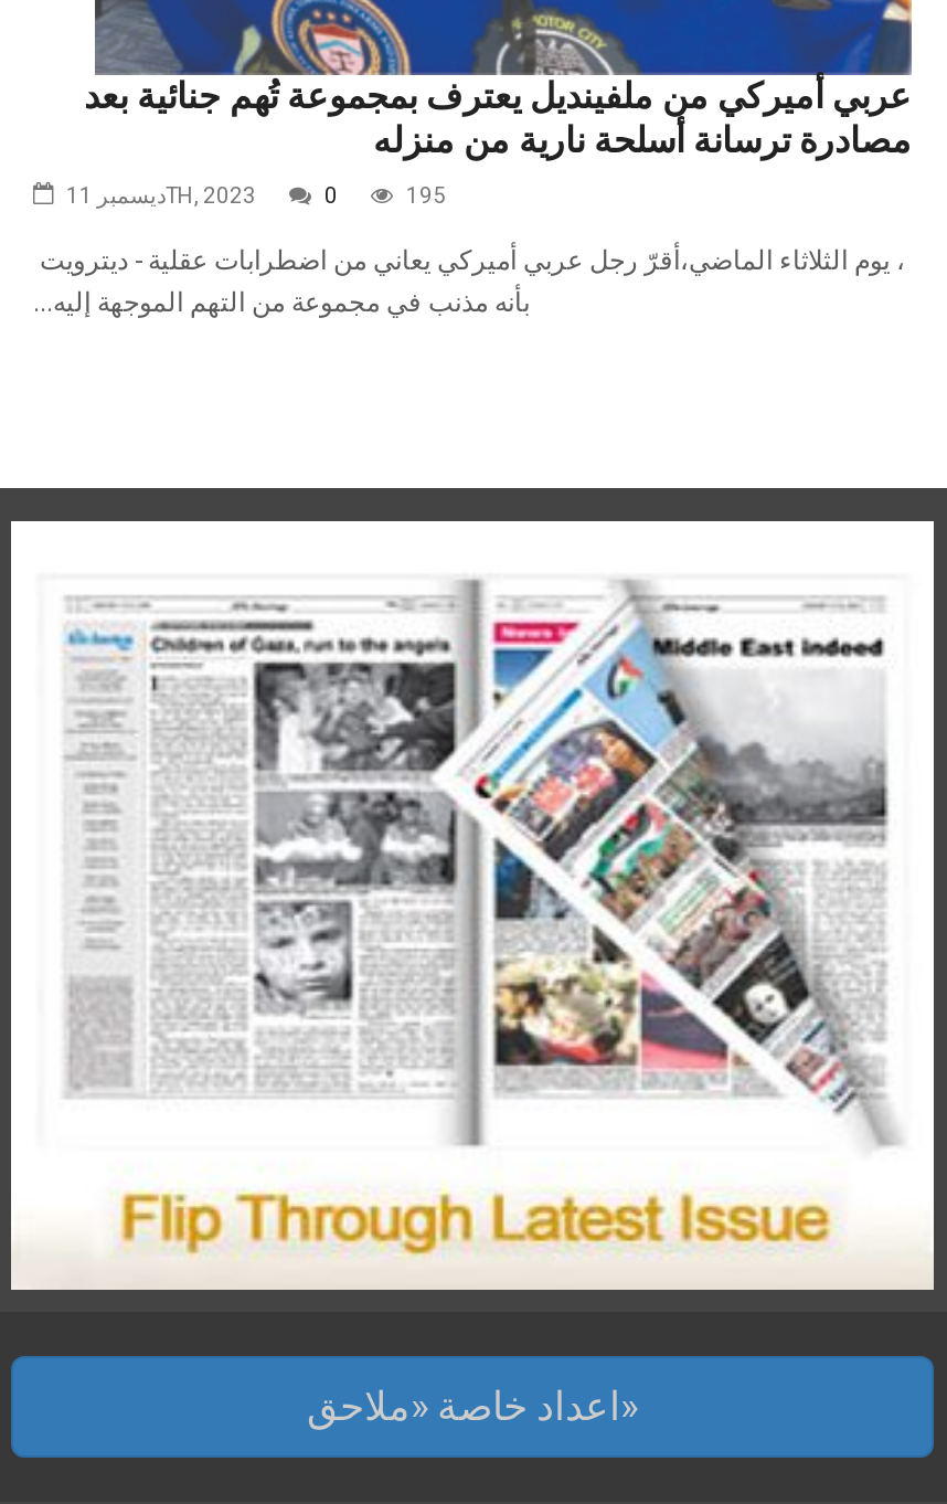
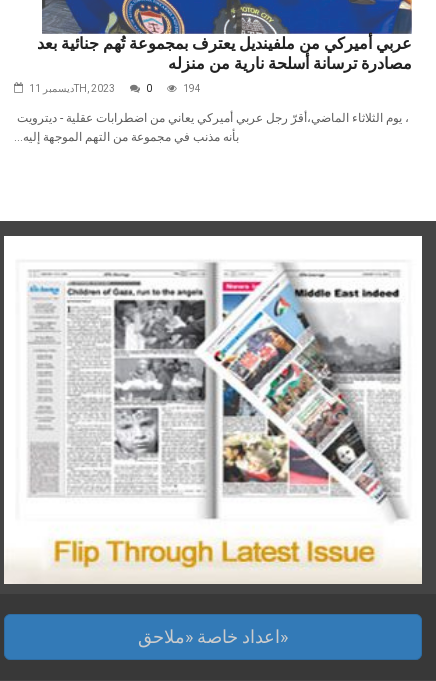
[406,183,446,208] 195 -> [183,83,201,94] 194

